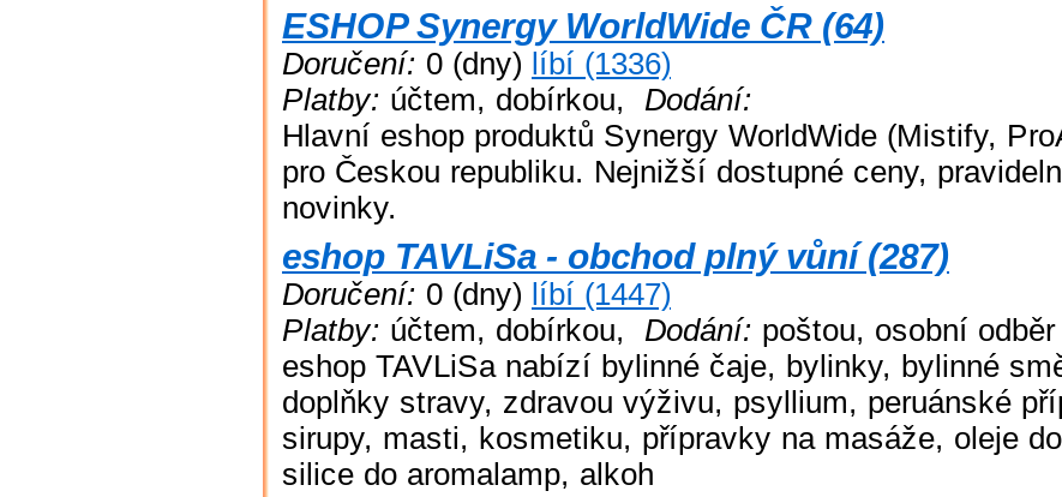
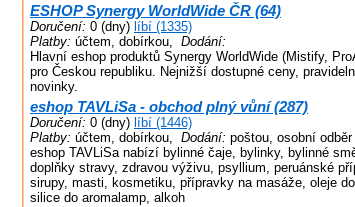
[282,46,671,82] Doručení: 0 (dny)líbí (1336) -> [30,19,192,34] Doručení: 0 (dny)líbí (1335)
[282,276,671,312] Doručení: 0 (dny) líbí (1447) -> [30,115,192,130] Doručení: 0 (dny) líbí (1446)

